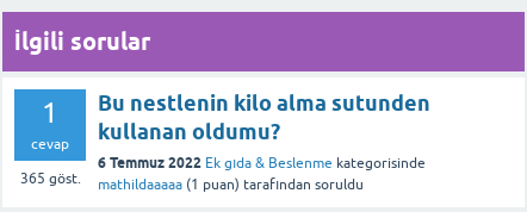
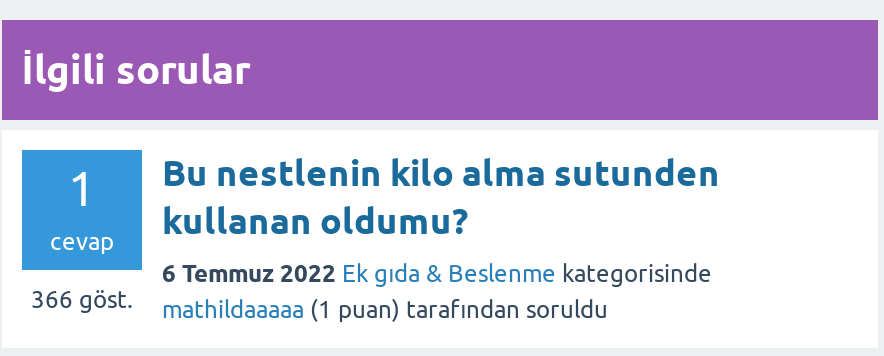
[20,170,364,192] 365 göst. mathildaaaaa (1 puan) tarafından soruldu -> [31,285,608,323] 366 göst. mathildaaaaa (1 puan) tarafından soruldu

